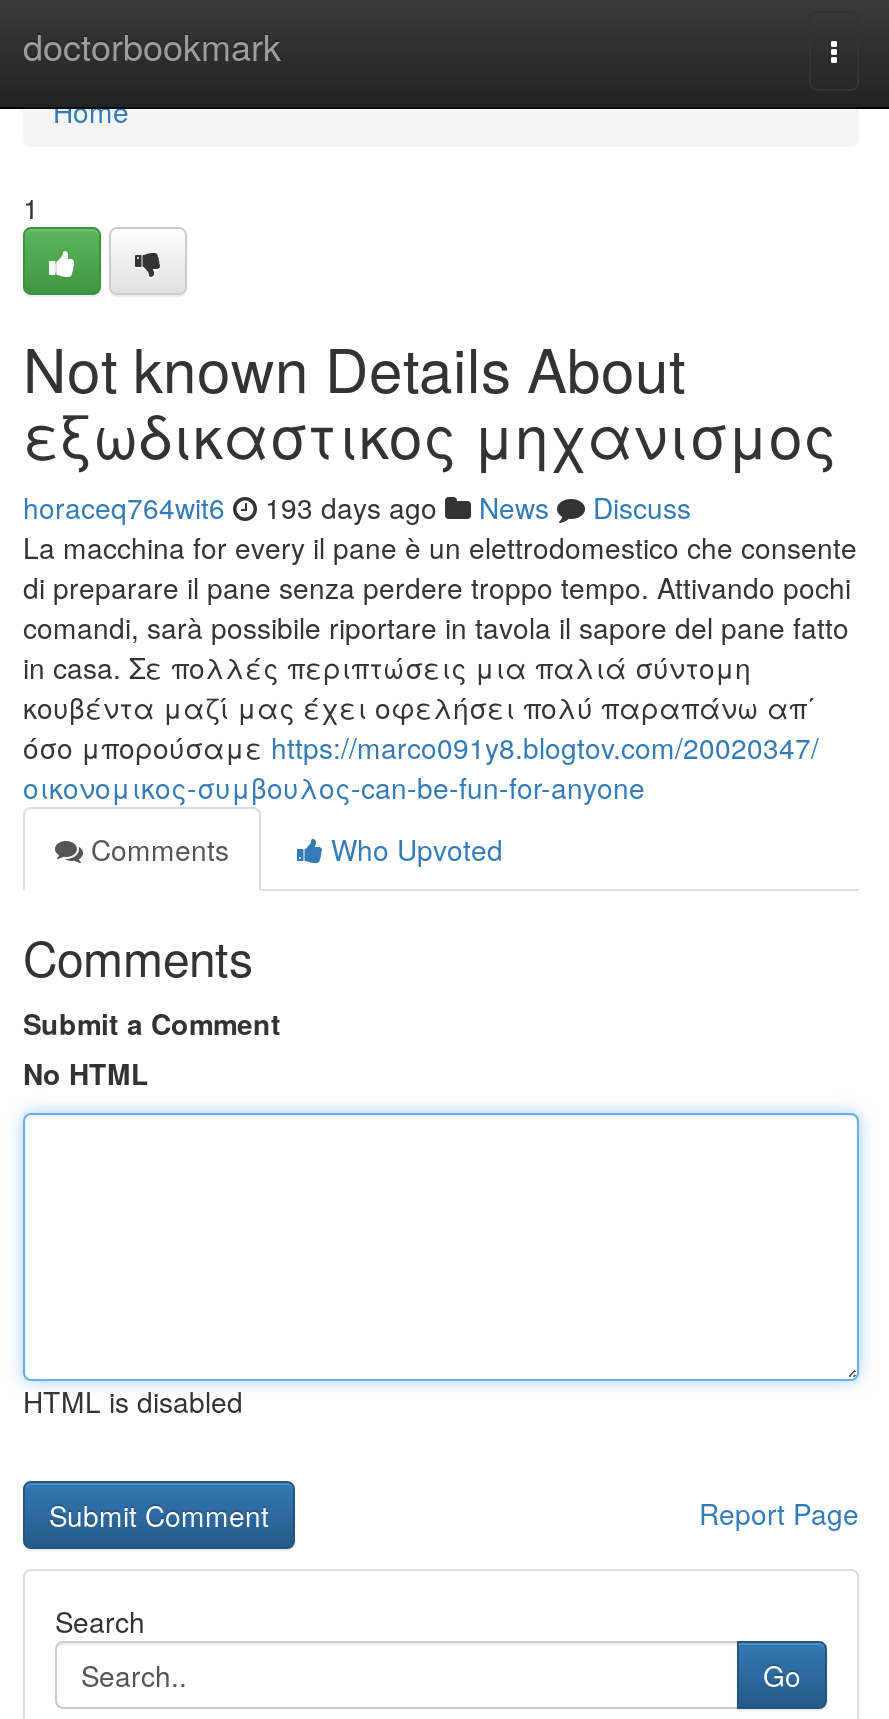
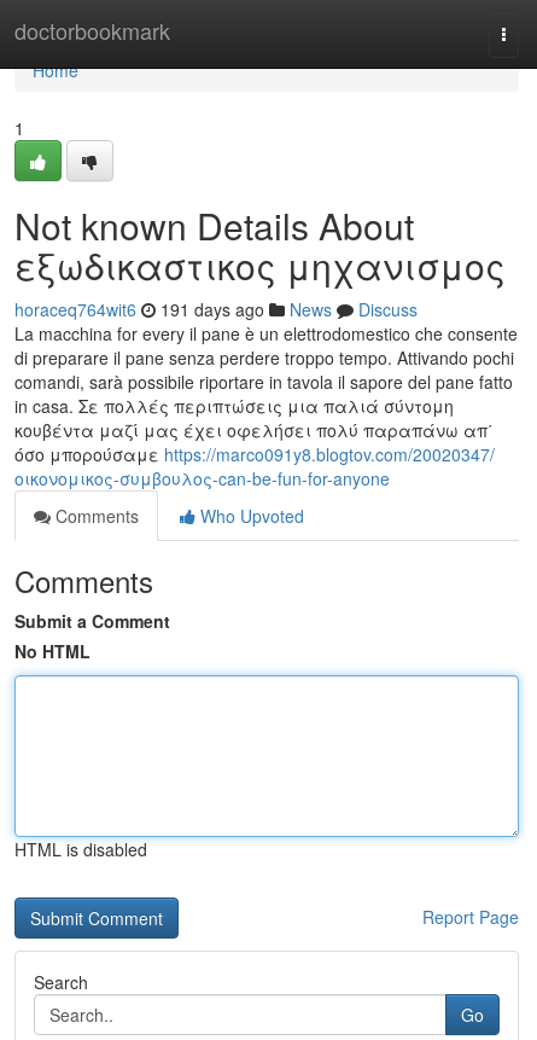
[23,487,691,527] horaceq764wit6 193 days ago News Discuss -> [14,297,418,321] horaceq764wit6 191 days ago News Discuss

